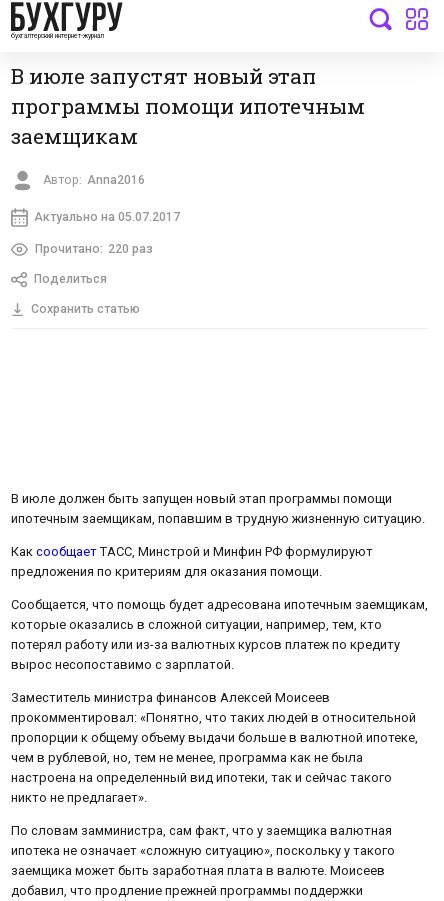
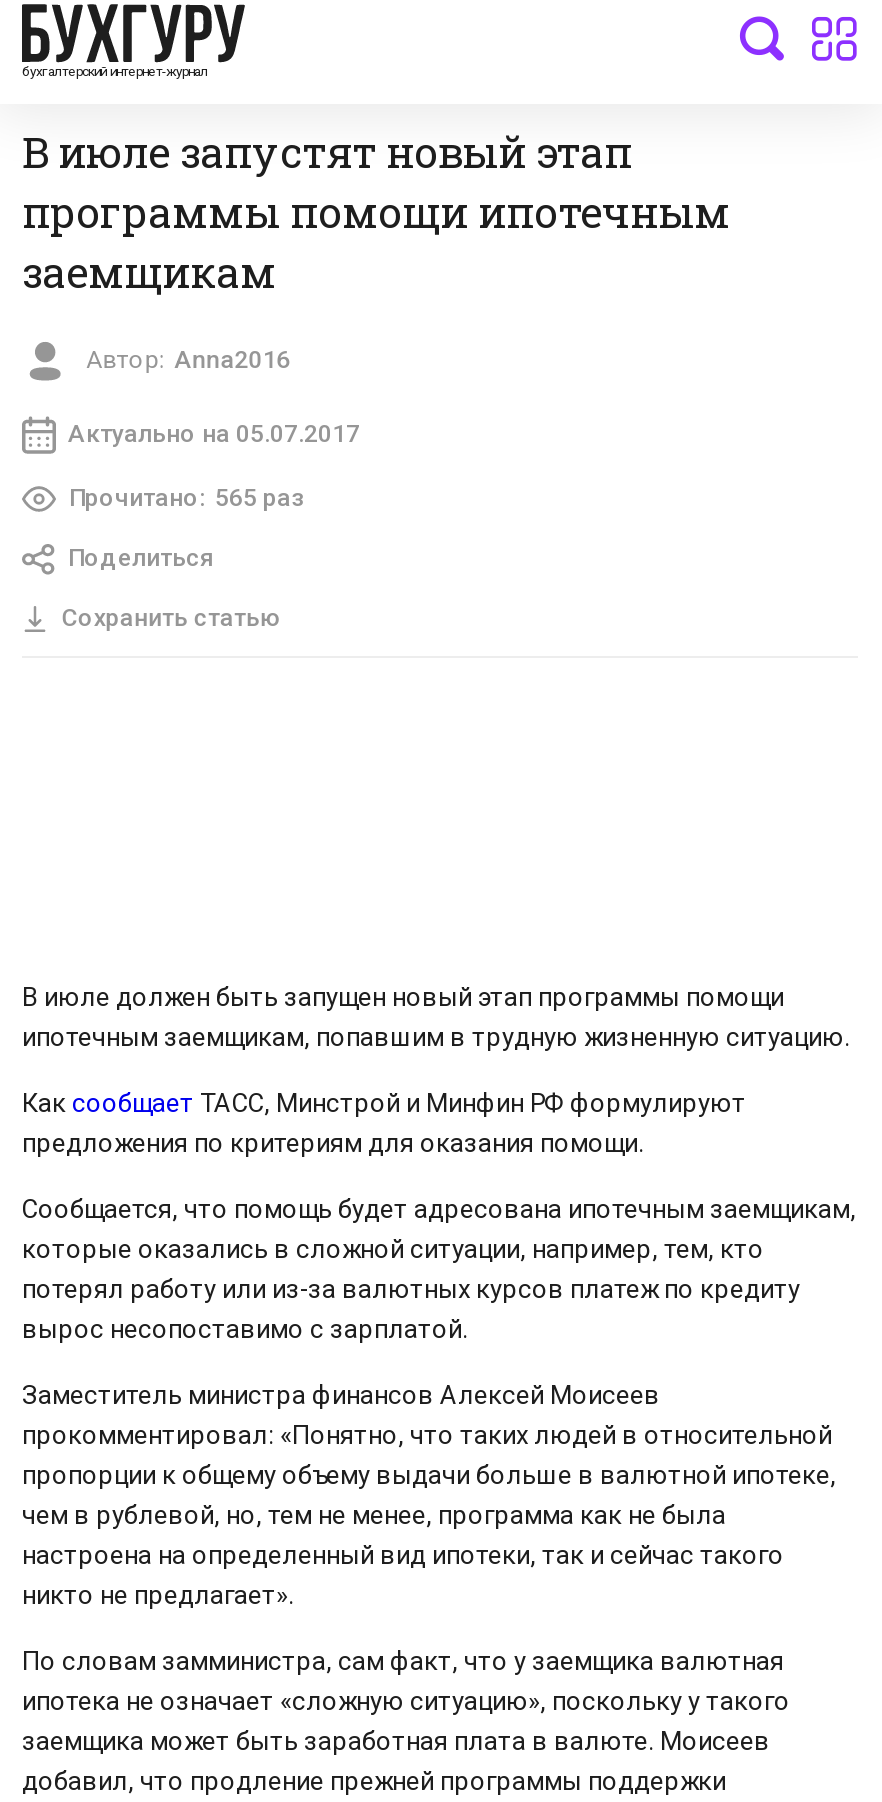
[34,242,152,256] Прочитано: 220 раз -> [69,483,305,511] Прочитано: 565 раз

